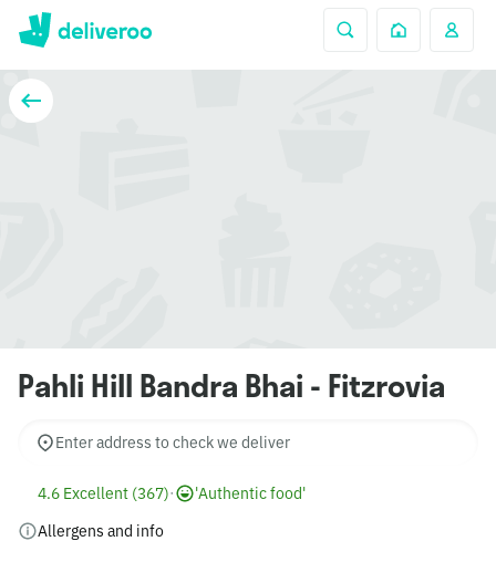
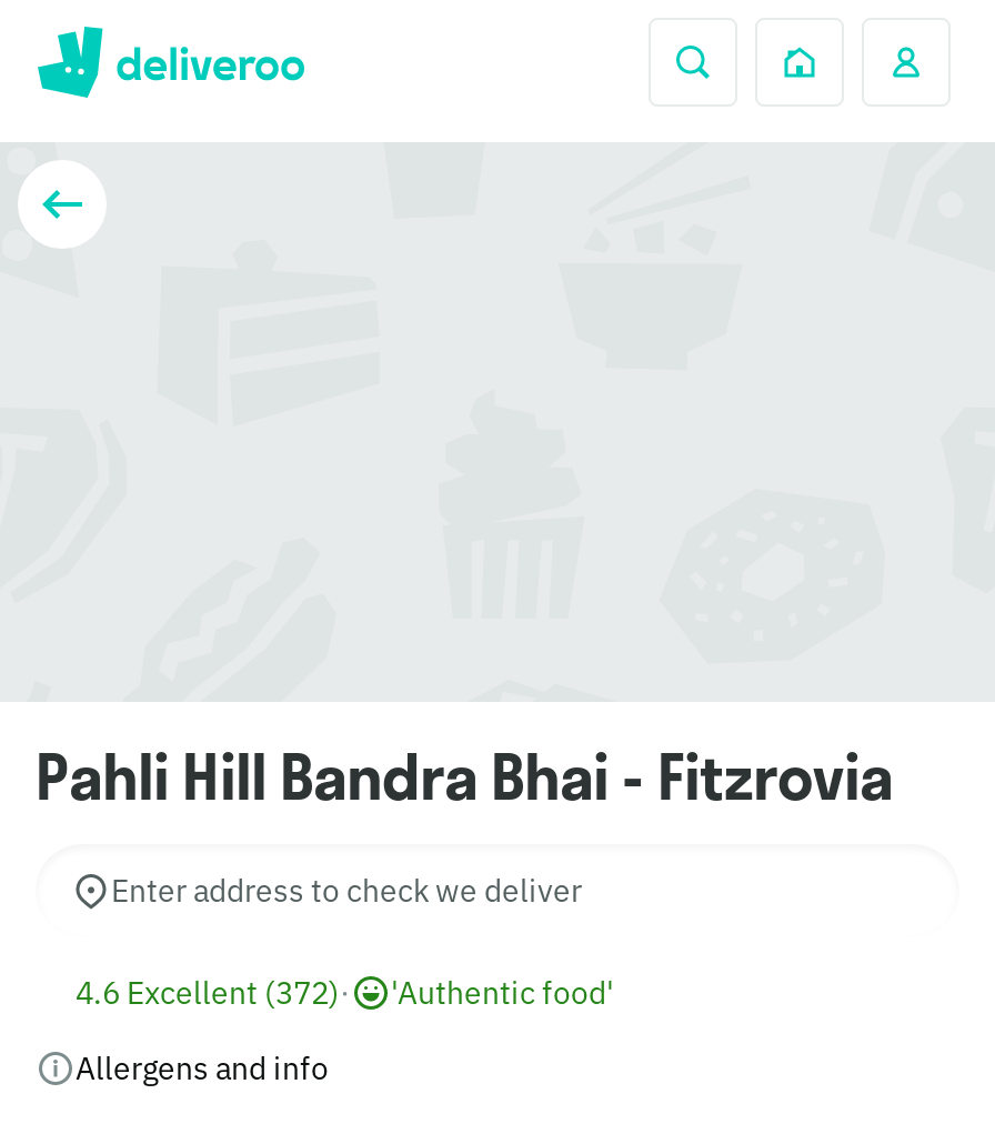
[38,483,306,503] 4.6 Excellent (367)· 'Authentic food' -> [76,973,613,1013] 4.6 Excellent (372)· 'Authentic food'

